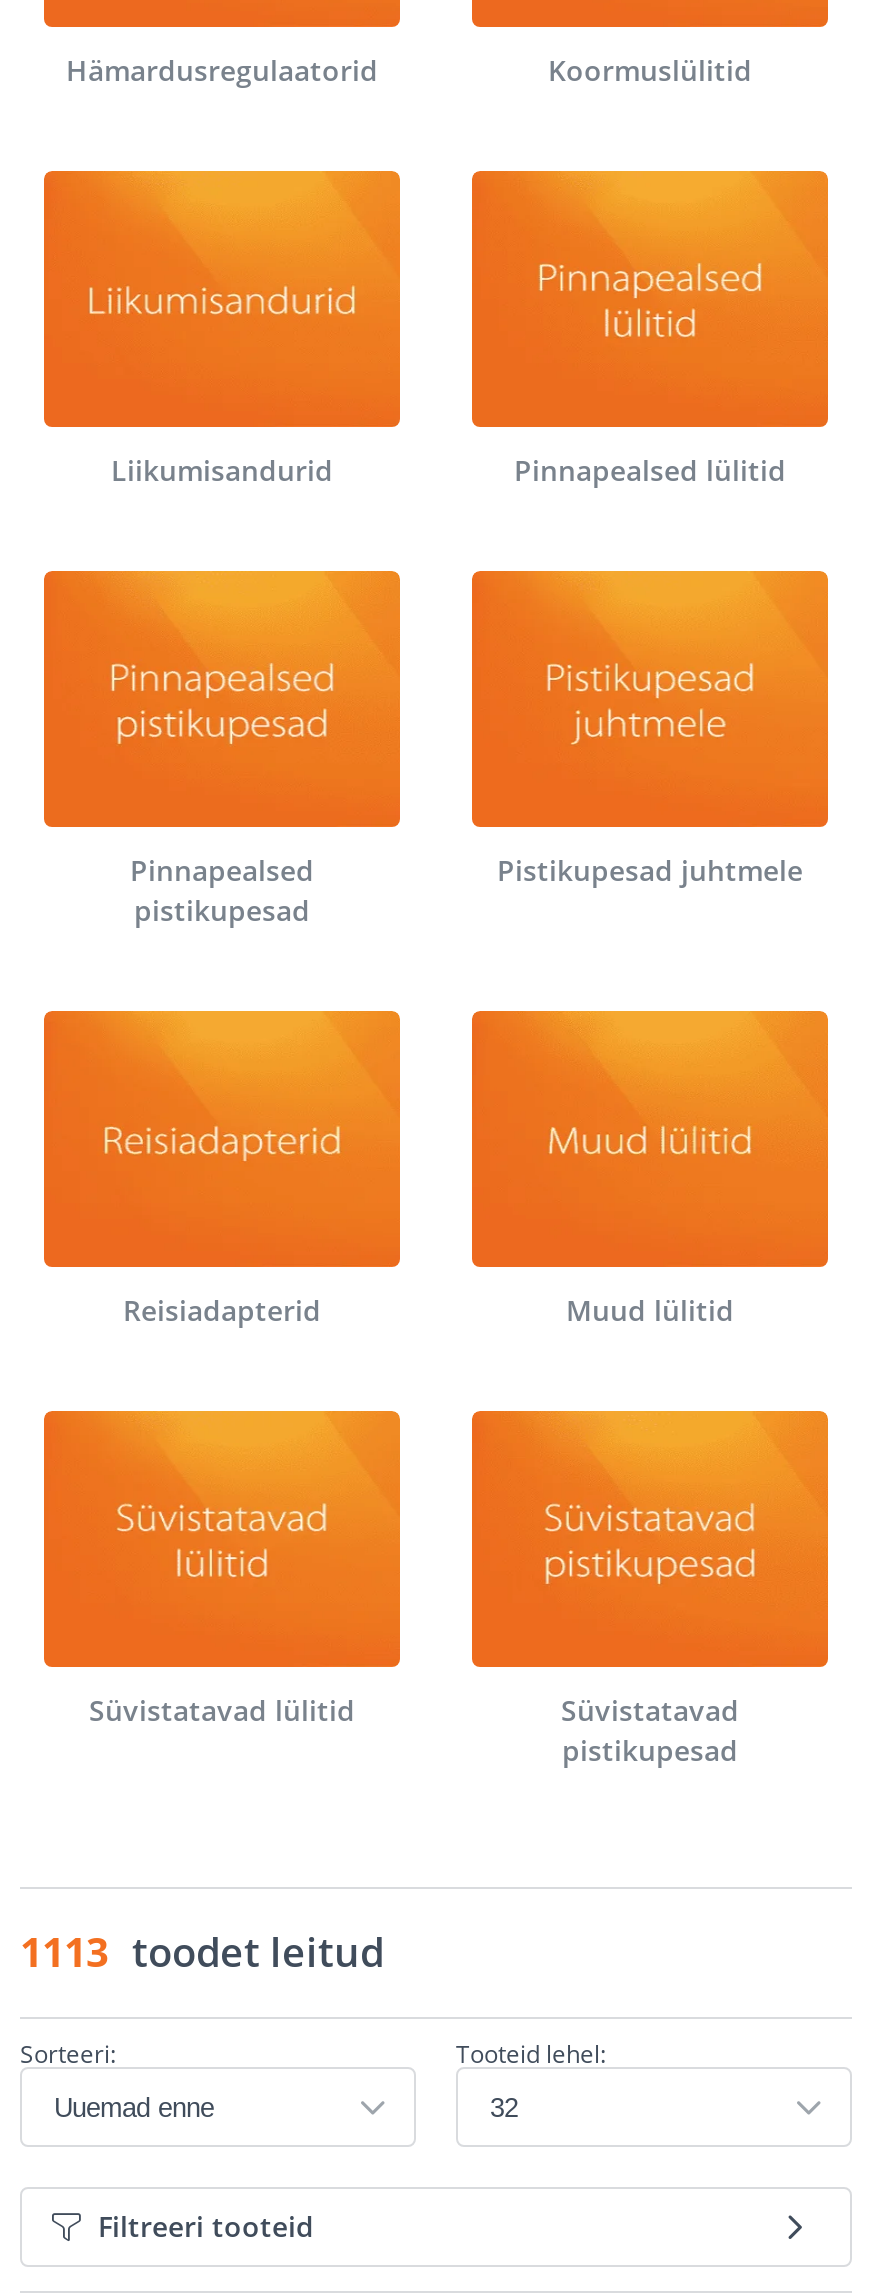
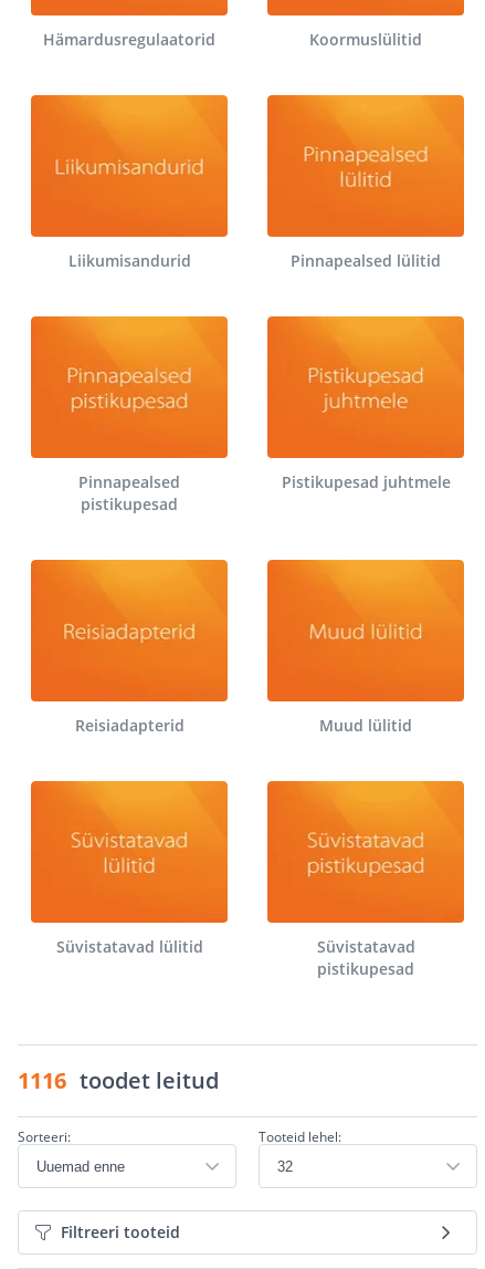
[20,1925,384,1979] 1113 toodet leitud -> [18,1065,219,1095] 1116 toodet leitud

